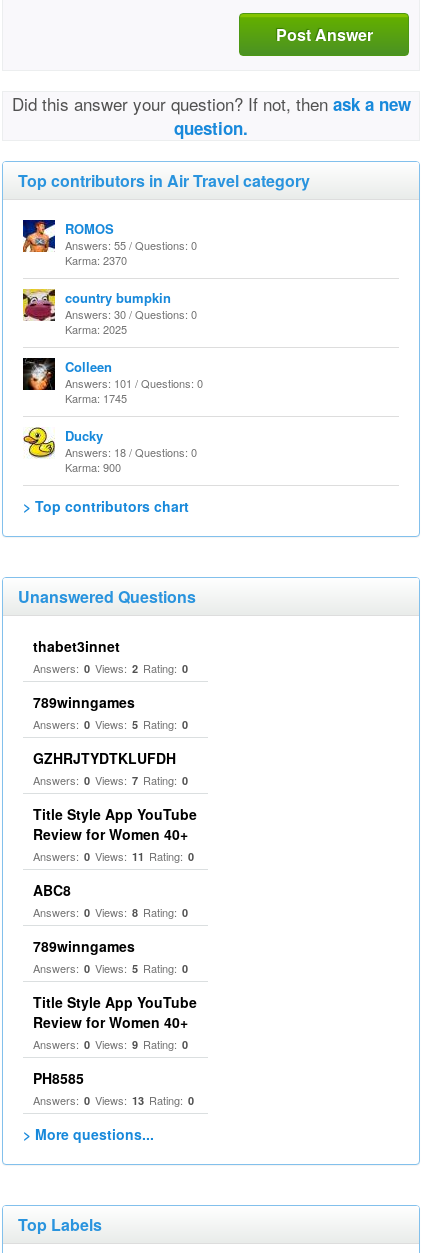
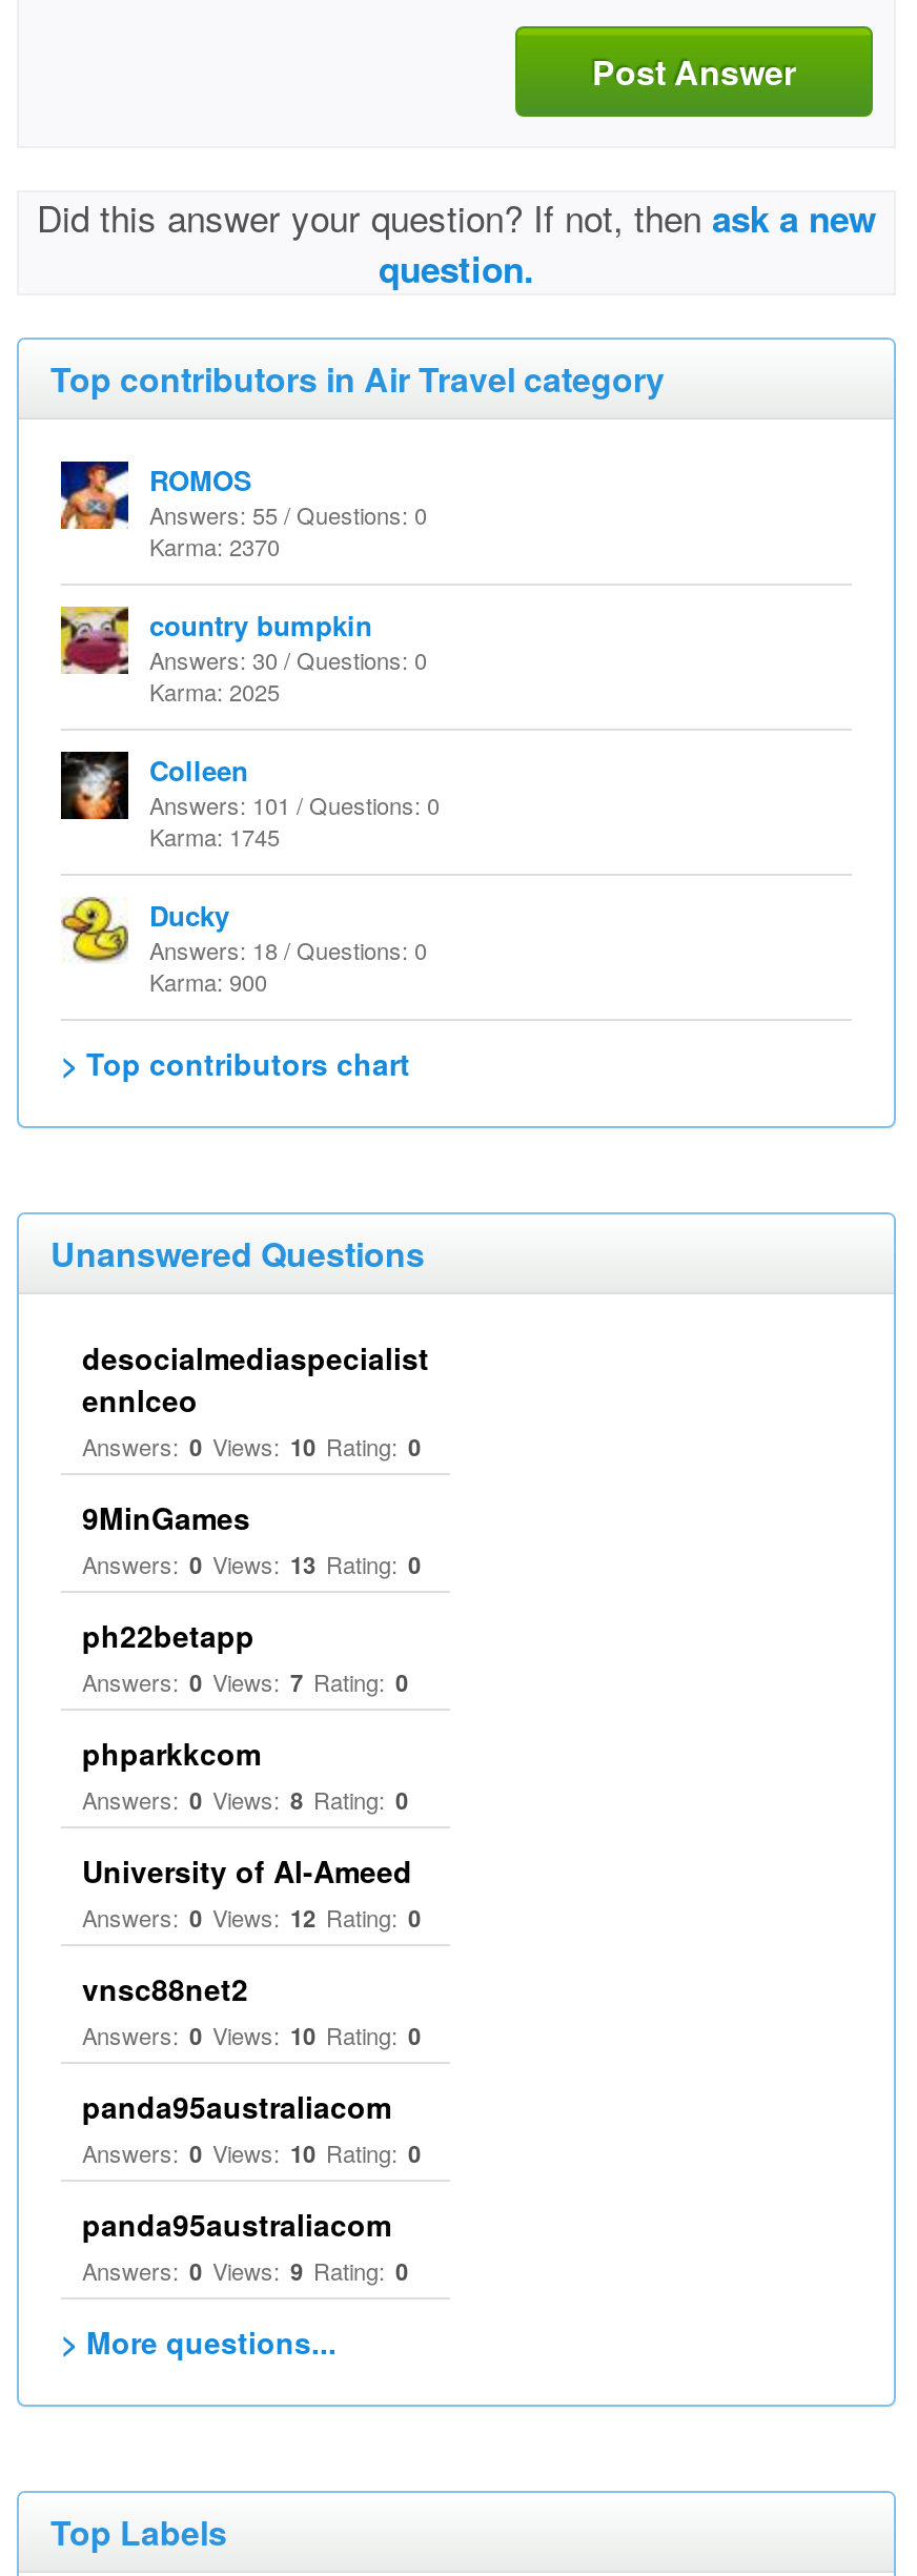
[33,636,188,676] thabet3innet | Answers: 0 Views: 2 Rating: 0 -> [82,1336,429,1463] desocialmediaspecialist | ennlceo | Answers: 0 Views: 10 Rating: 0
[33,692,188,732] 789winngames | Answers: 0 Views: 5 Rating: 0 -> [82,1496,250,1538] 9MinGames
[33,748,176,768] GZHRJTYDTKLUFDH -> [82,1614,254,1656] ph22betapp
moved [33,772,188,788] -> [82,1664,408,1698]: Answers: 0 Views: 7 Rating: 0
[33,804,197,900] Title Style App YouTube | Review for Women 40+ | Answers: 0 Views: 11 Rating: 0 | ABC8 -> [82,1732,261,1774] phparkkcom
moved [33,904,188,920] -> [82,1782,408,1816]: Answers: 0 Views: 8 Rating: 0
[33,936,197,1032] 789winngames | Answers: 0 Views: 5 Rating: 0 | Title Style App YouTube | Review for Women 40+ -> [82,1849,421,2245] University of Al-Ameed | Answers: 0 Views: 12 Rating: 0 | vnsc88net2 | Answers: 0 Views: 10 Rating: 0 | panda95australiacom | Answers: 0 Views: 10 Rating: 0 | panda95australiacom
moved [33,1036,188,1052] -> [82,2253,408,2287]: Answers: 0 Views: 9 Rating: 0
[33,1068,84,1088] PH8585 -> none
moved [33,1092,194,1108] -> [82,1547,421,1580]: Answers: 0 Views: 13 Rating: 0

